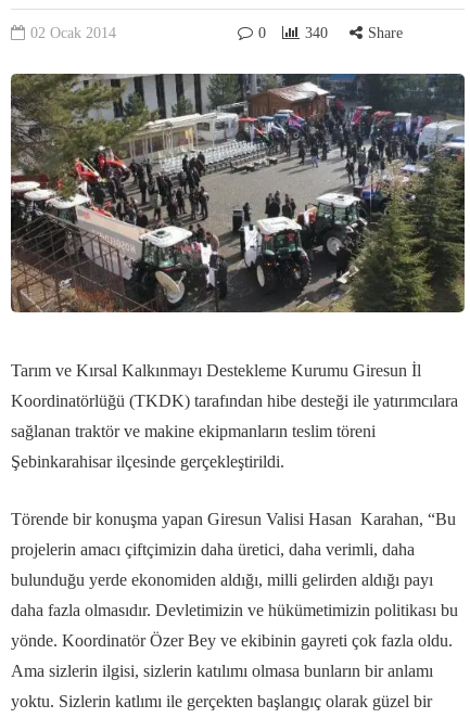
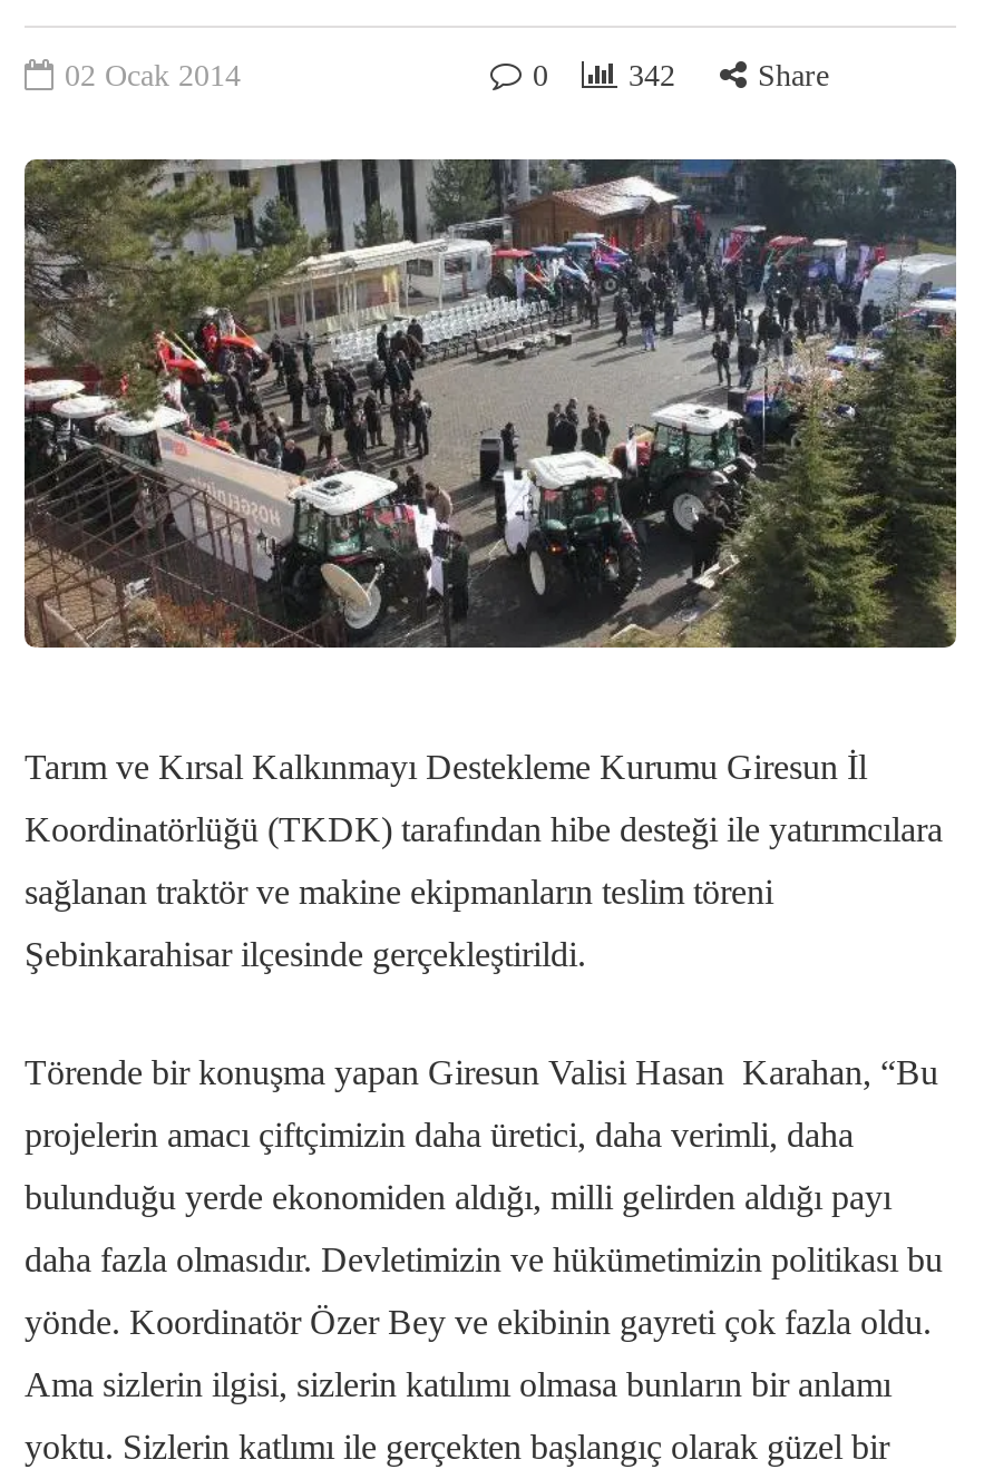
[305,25,328,41] 340 -> [629,58,675,92] 342

